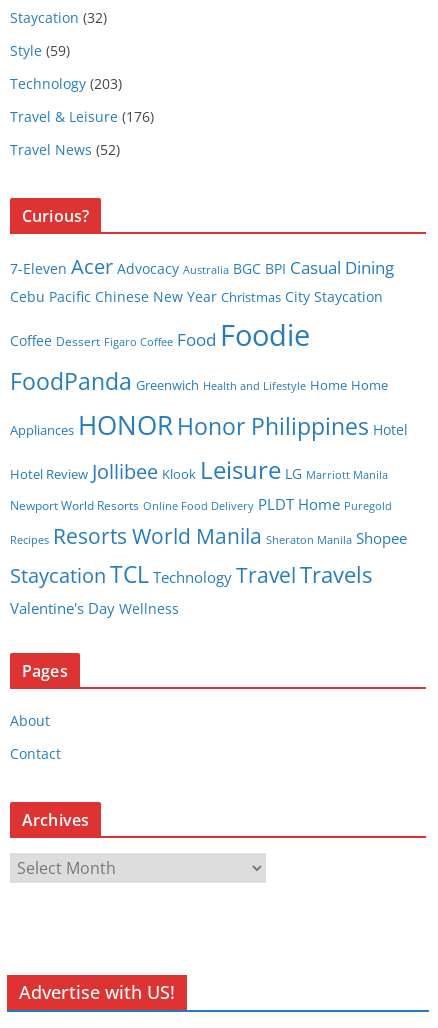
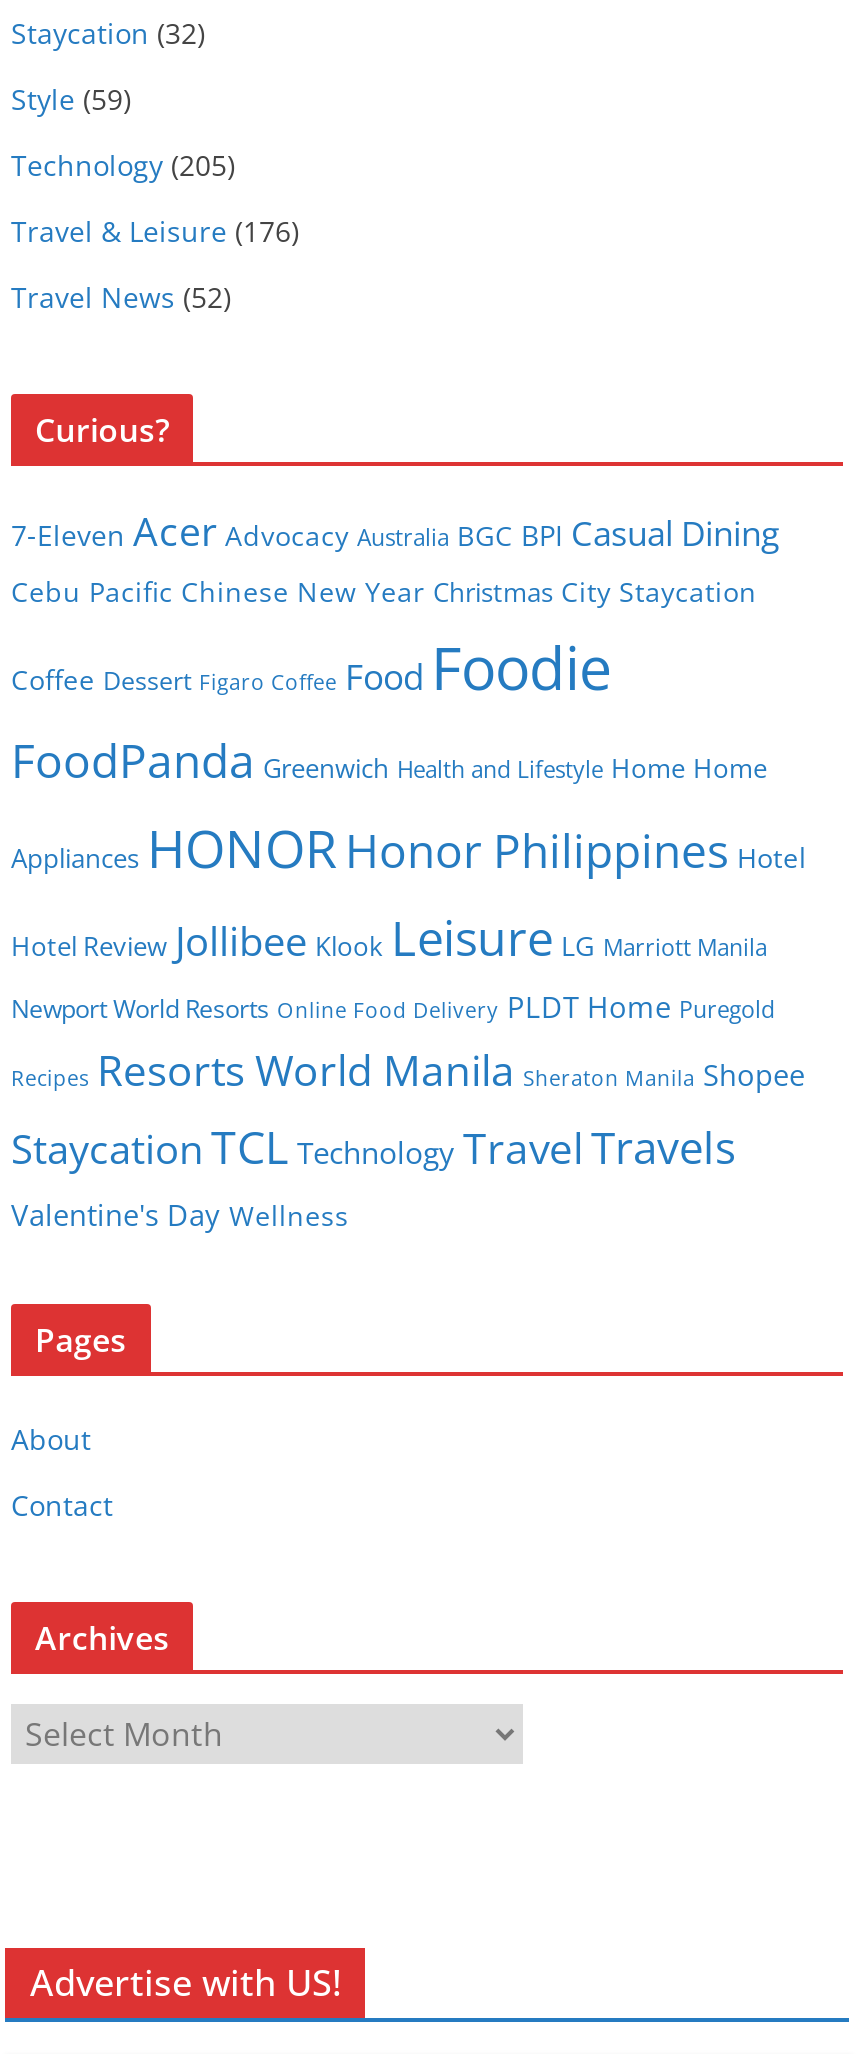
[10,74,122,93] Technology (203) -> [11,146,235,184] Technology (205)

